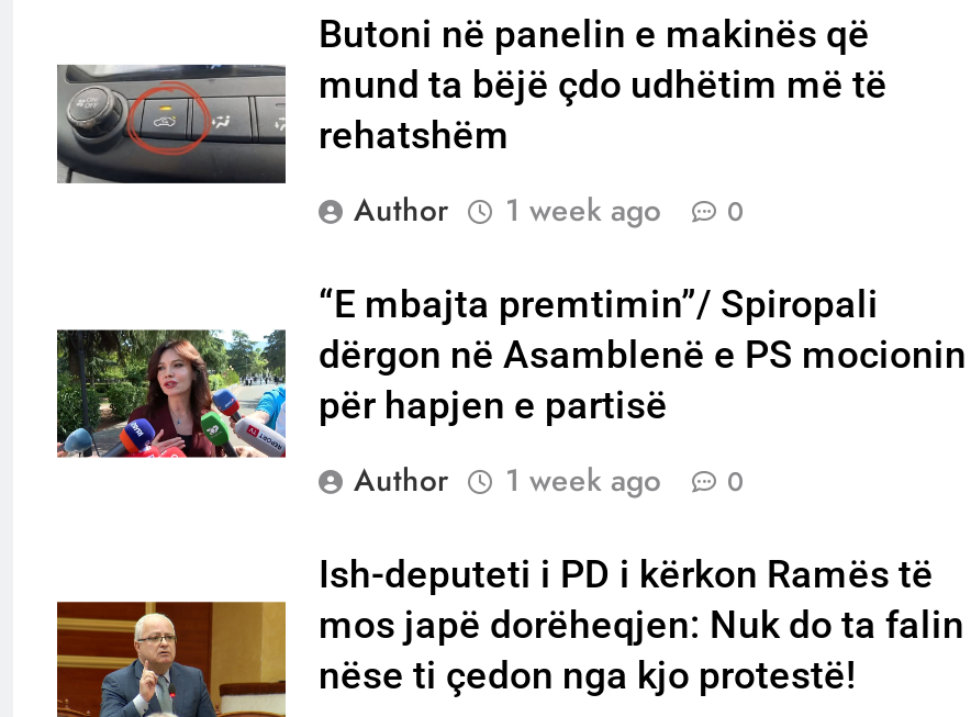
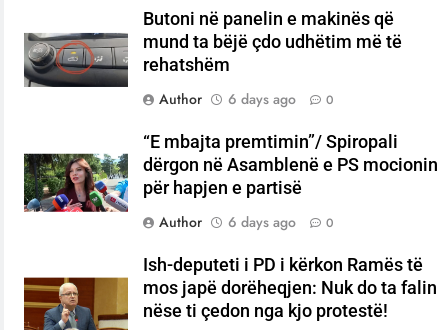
[354,189,745,233] Author 1 week ago 0 -> [159,89,334,109] Author 6 days ago 0
[354,459,745,503] Author 1 week ago 0 -> [159,212,334,232] Author 6 days ago 0

